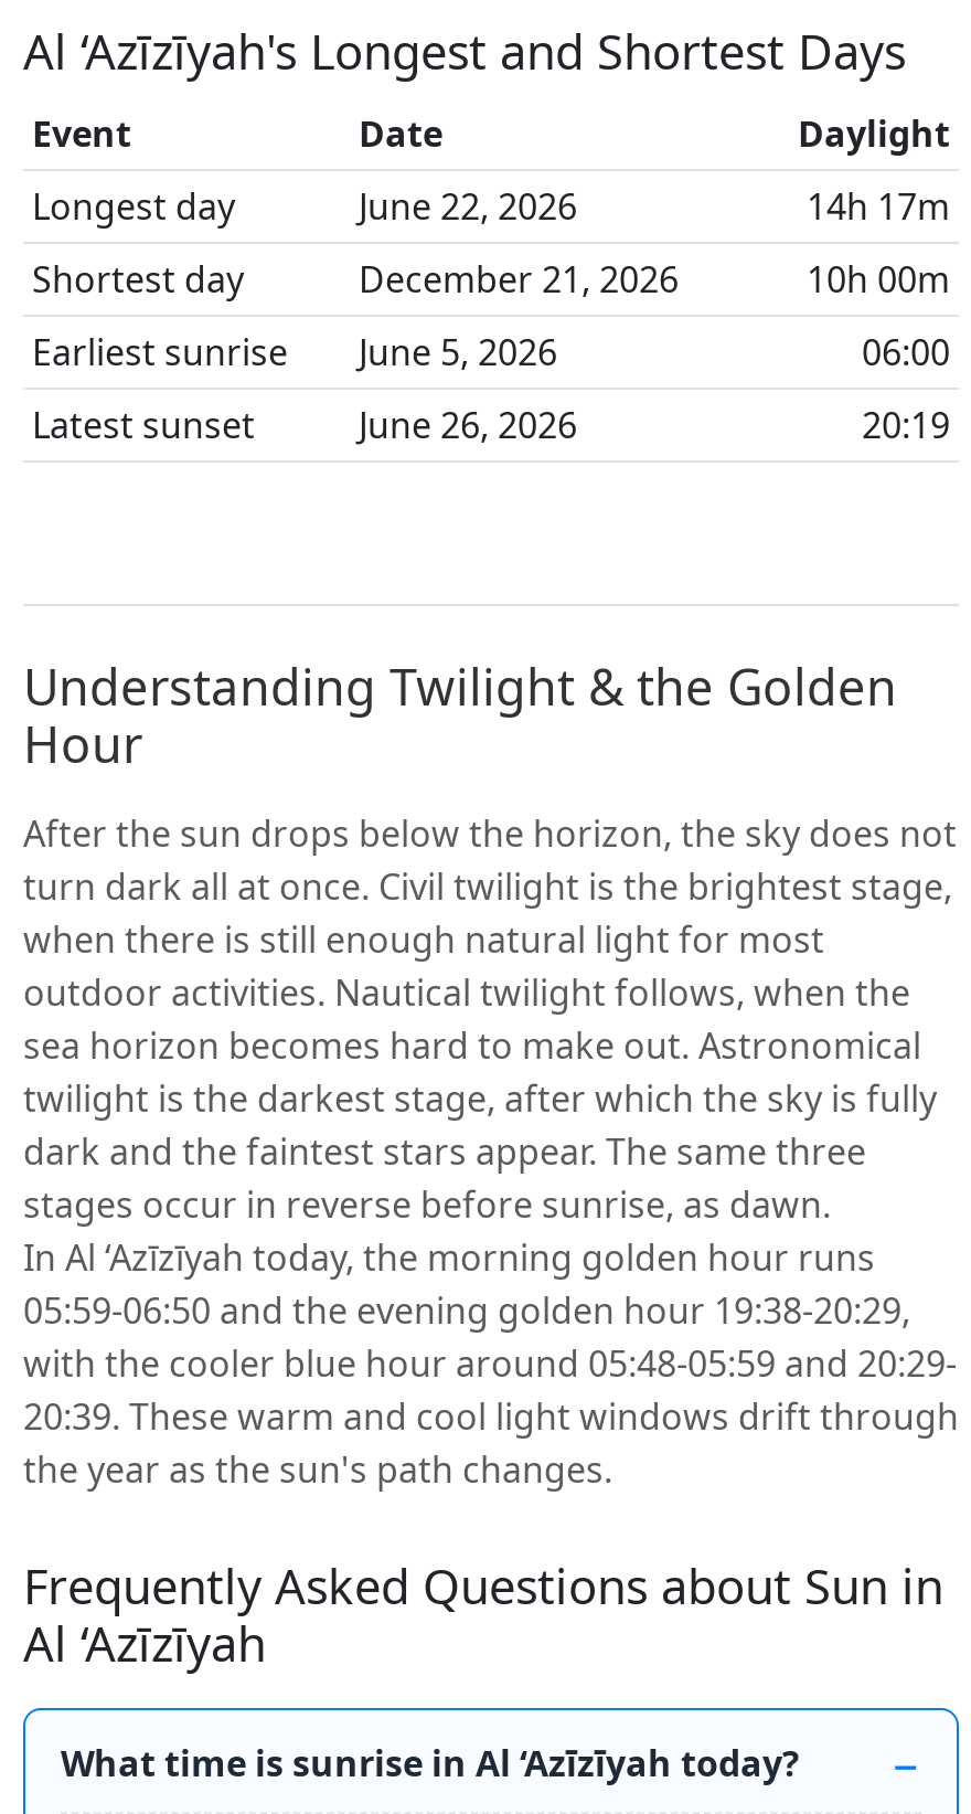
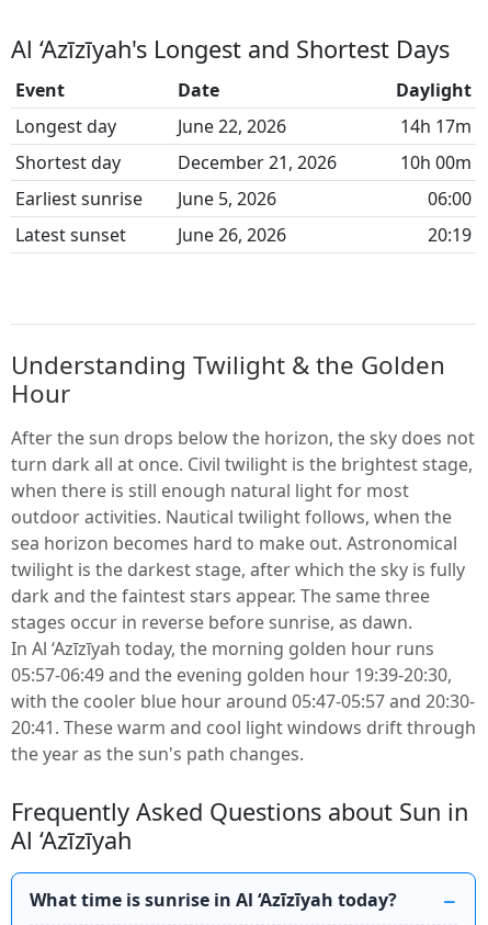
[23,1286,910,1335] 05:59-06:50 and the evening golden hour 19:38-20:29, -> [11,663,452,687] 05:57-06:49 and the evening golden hour 19:39-20:30,
[23,1339,957,1388] with the cooler blue hour around 05:48-05:59 and 20:29- -> [11,689,475,713] with the cooler blue hour around 05:47-05:57 and 20:30-
[23,1392,959,1441] 20:39. These warm and cool light windows drift through -> [11,715,476,740] 20:41. These warm and cool light windows drift through

